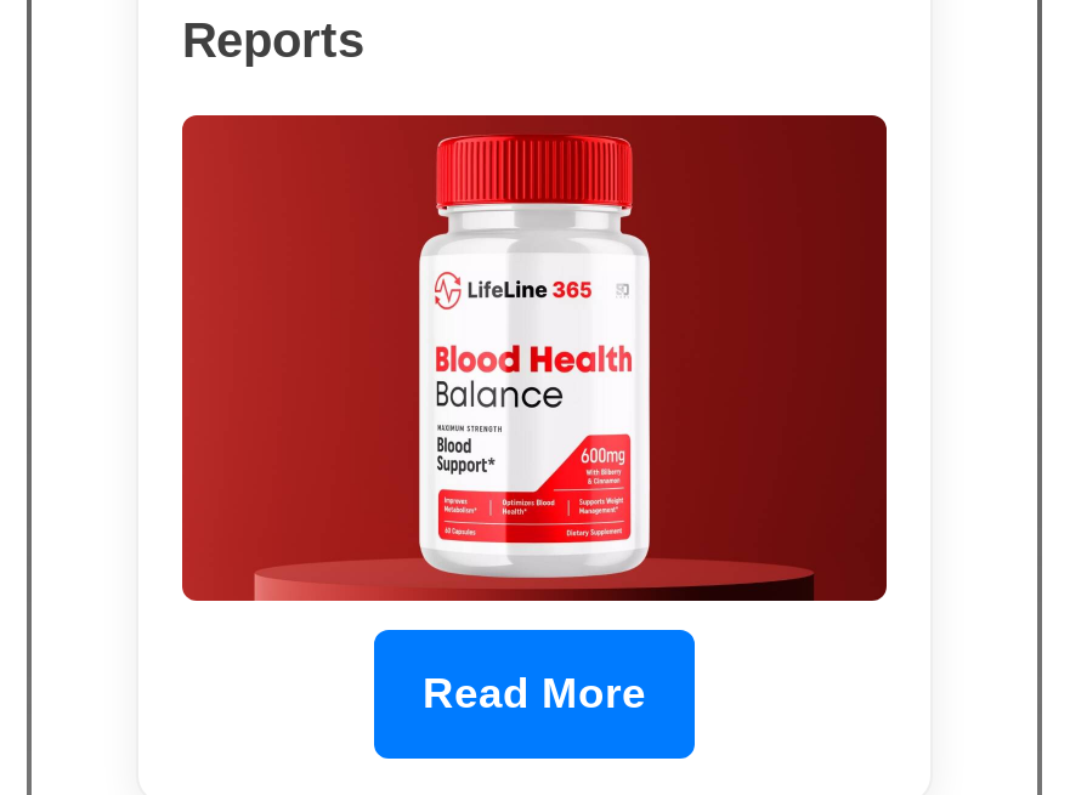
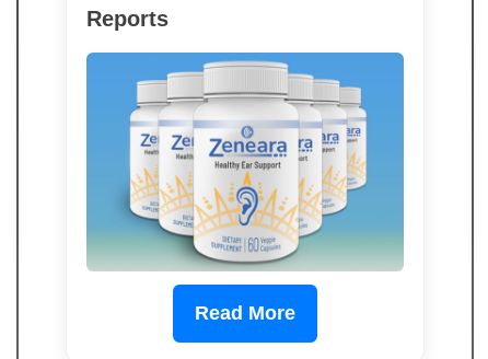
[180,113,889,603] [image] -> [85,51,405,271] [image]

